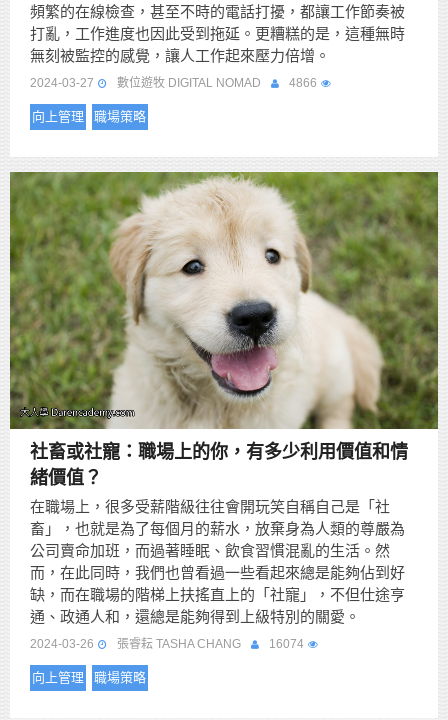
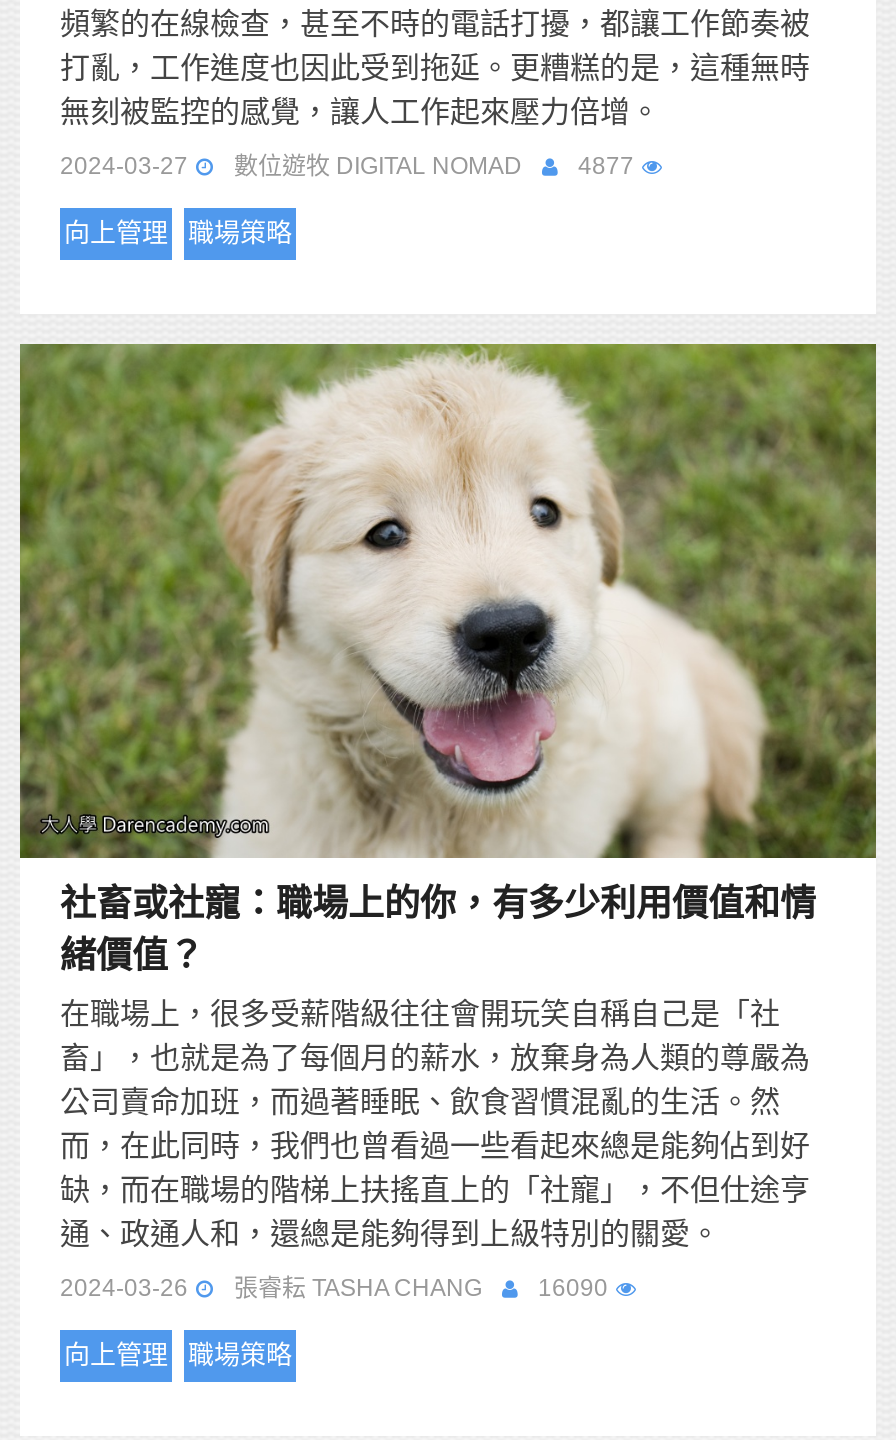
[30,76,317,90] 2024-03-27 數位遊牧 DIGITAL NOMAD 4866 -> [60,152,634,180] 2024-03-27 數位遊牧 DIGITAL NOMAD 4877
[30,637,304,651] 2024-03-26 張睿耘 TASHA CHANG 16074 -> [60,1274,608,1302] 2024-03-26 張睿耘 TASHA CHANG 16090

